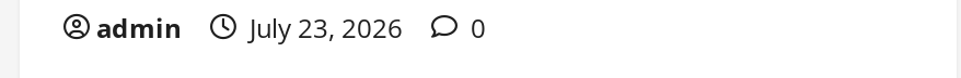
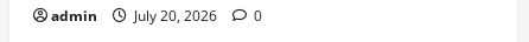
[96,10,486,47] admin July 23, 2026 0 -> [51,6,262,26] admin July 20, 2026 0

